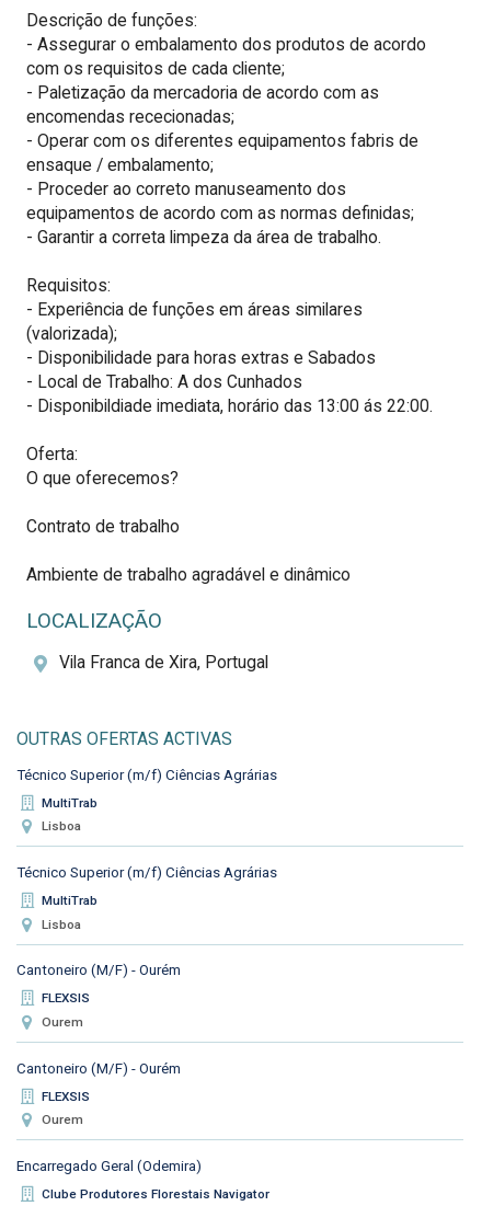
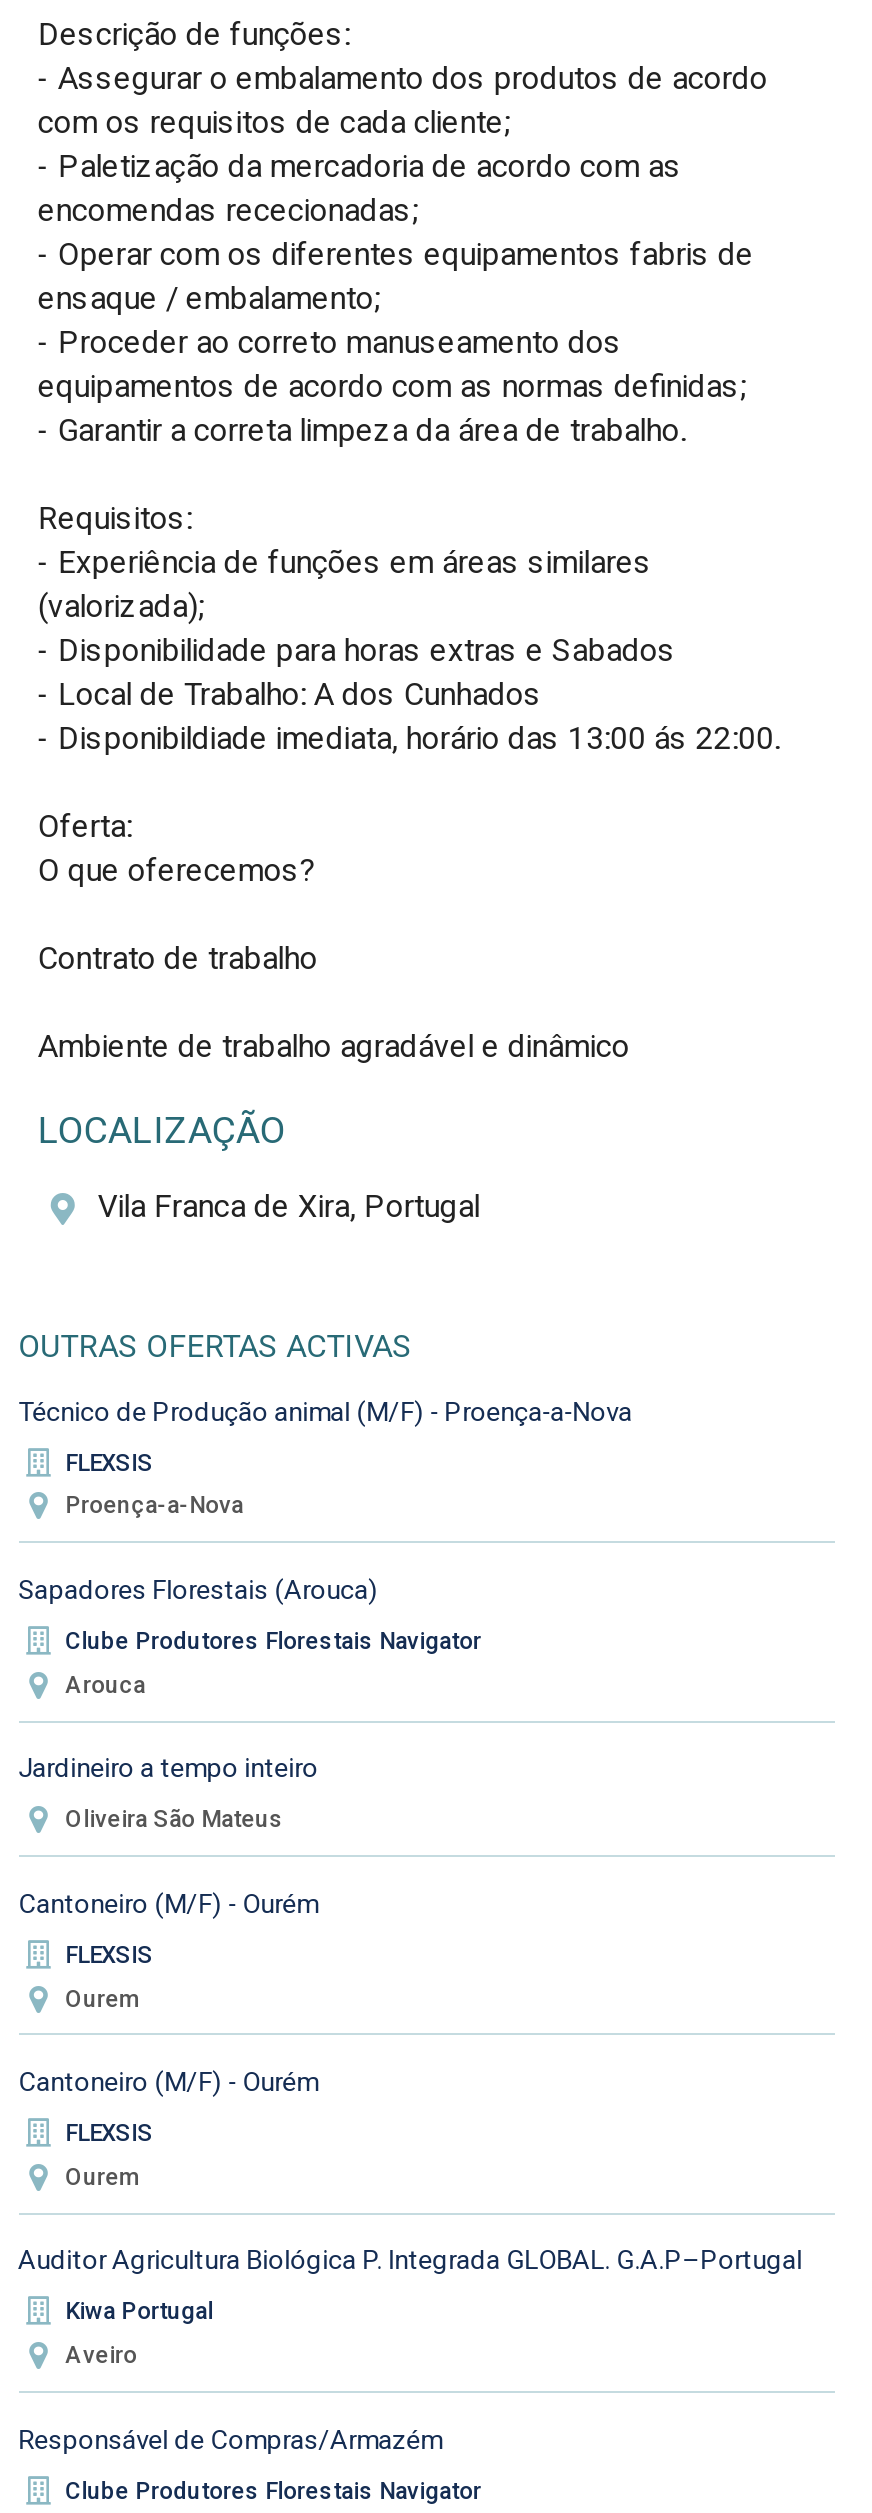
[16,766,277,932] Técnico Superior (m/f) Ciências Agrárias | MultiTrab | Lisboa | Técnico Superior (m/f) Ciências Agrárias | MultiTrab | Lisboa -> [18,1396,632,1833] Técnico de Produção animal (M/F) - Proença-a-Nova | FLEXSIS | Proença-a-Nova | Sapadores Florestais (Arouca) | Clube Produtores Florestais Navigator | Arouca | Jardineiro a tempo inteiro | Oliveira São Mateus
[16,1158,201,1174] Encarregado Geral (Odemira) -> [18,2246,802,2454] Auditor Agricultura Biológica P. Integrada GLOBAL. G.A.P–Portugal | Kiwa Portugal | Aveiro | Responsável de Compras/Armazém

